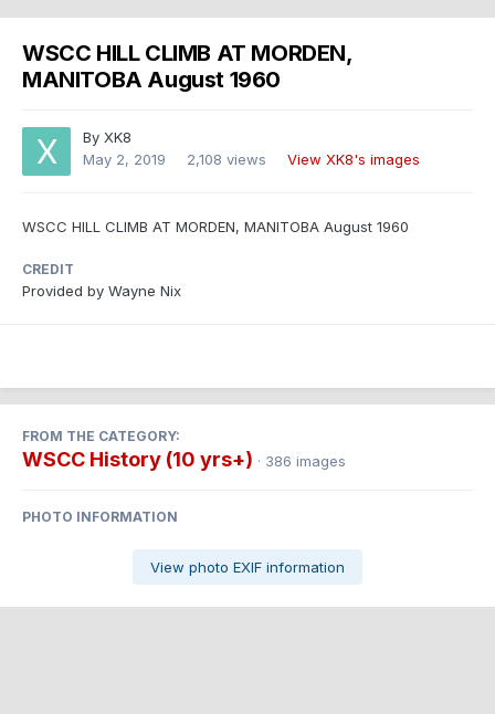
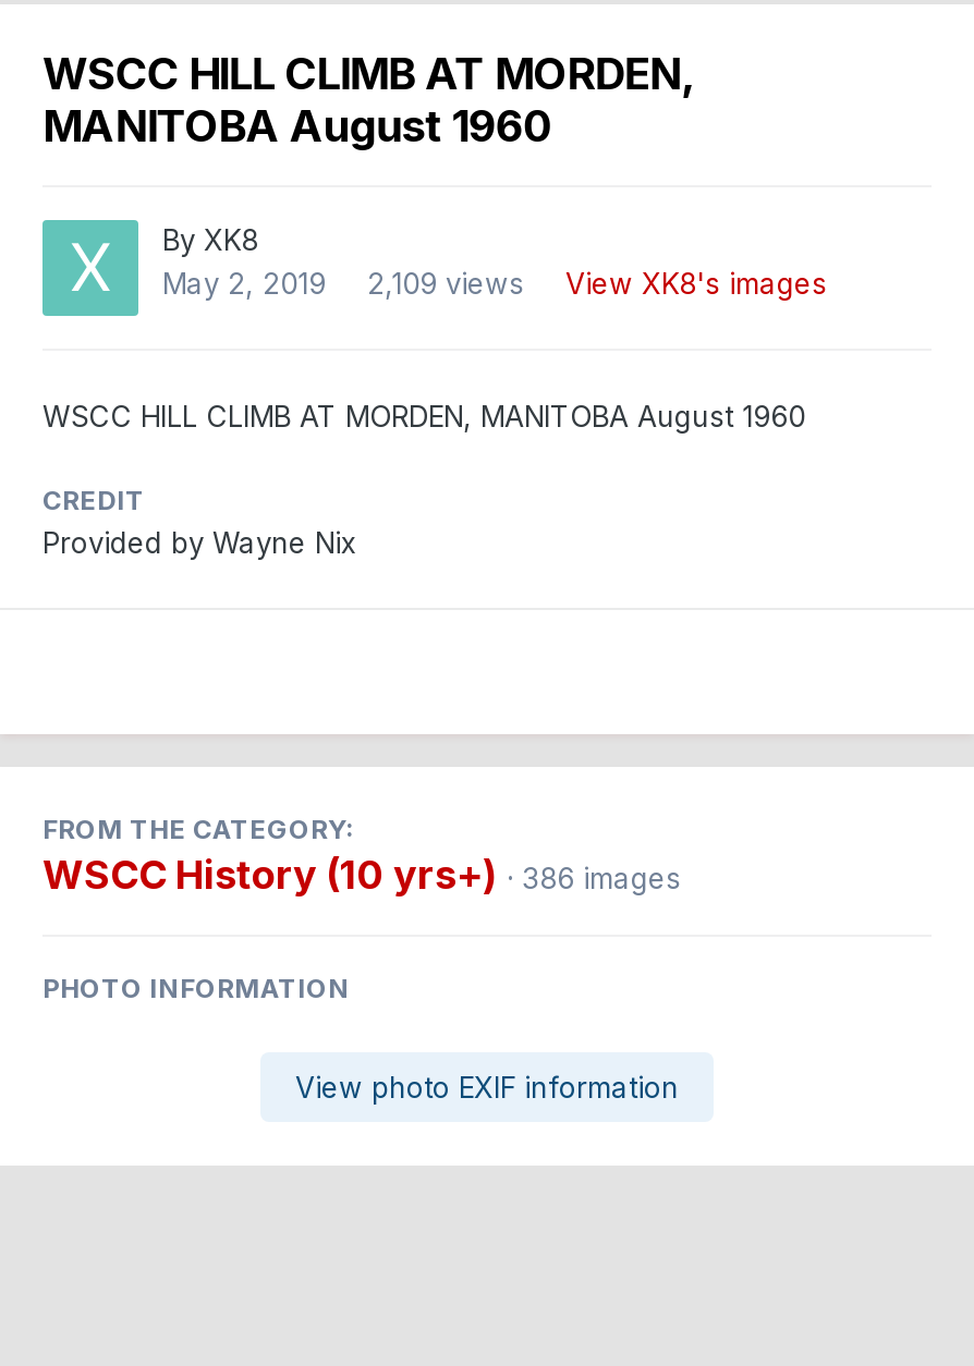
[83,151,420,168] May 2, 2019 2,108 views View XK8's images -> [162,266,827,301] May 2, 2019 2,109 views View XK8's images

